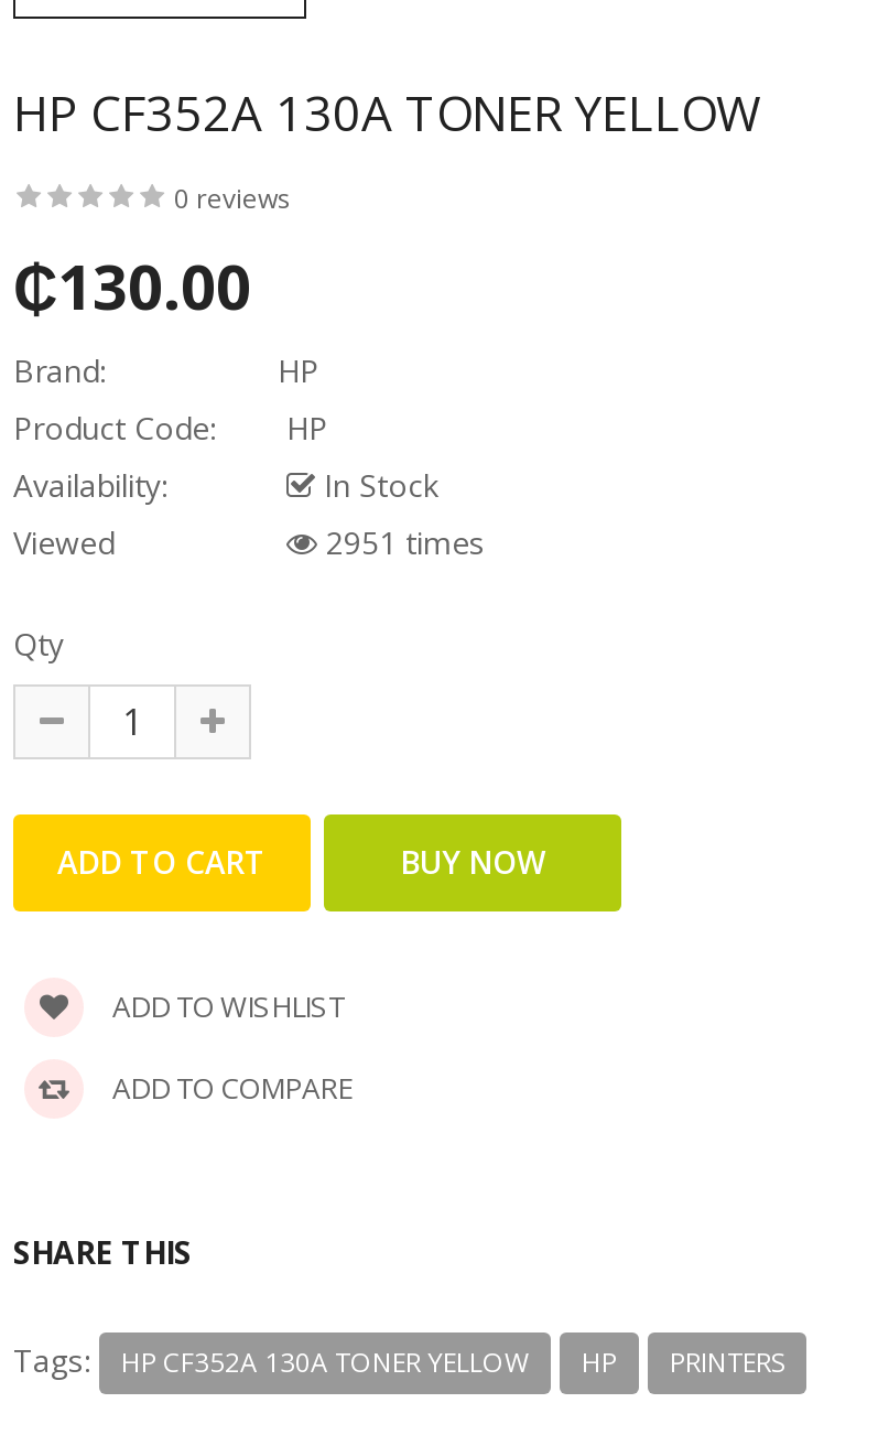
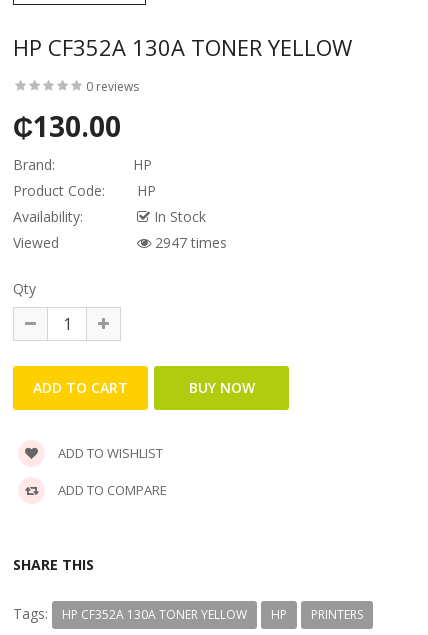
[317,521,485,563] 2951 times -> [151,233,227,252] 2947 times

